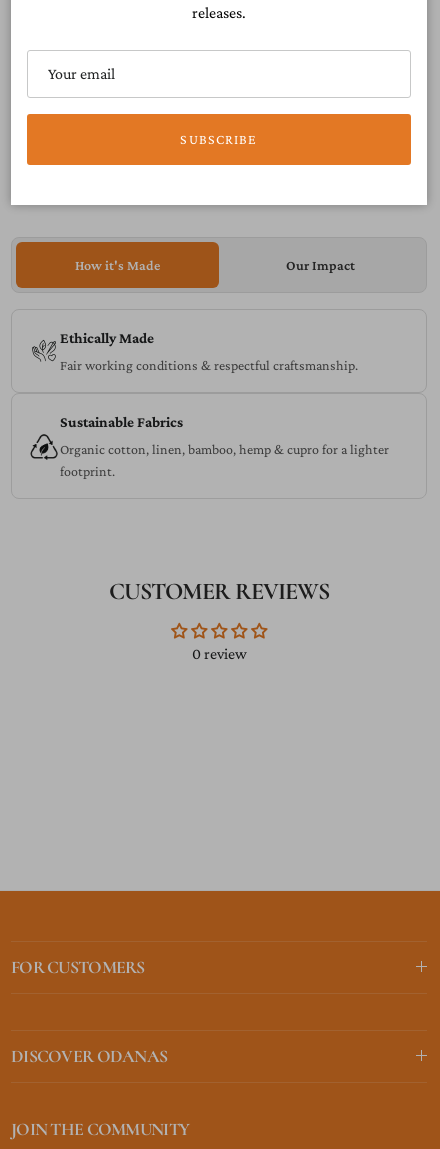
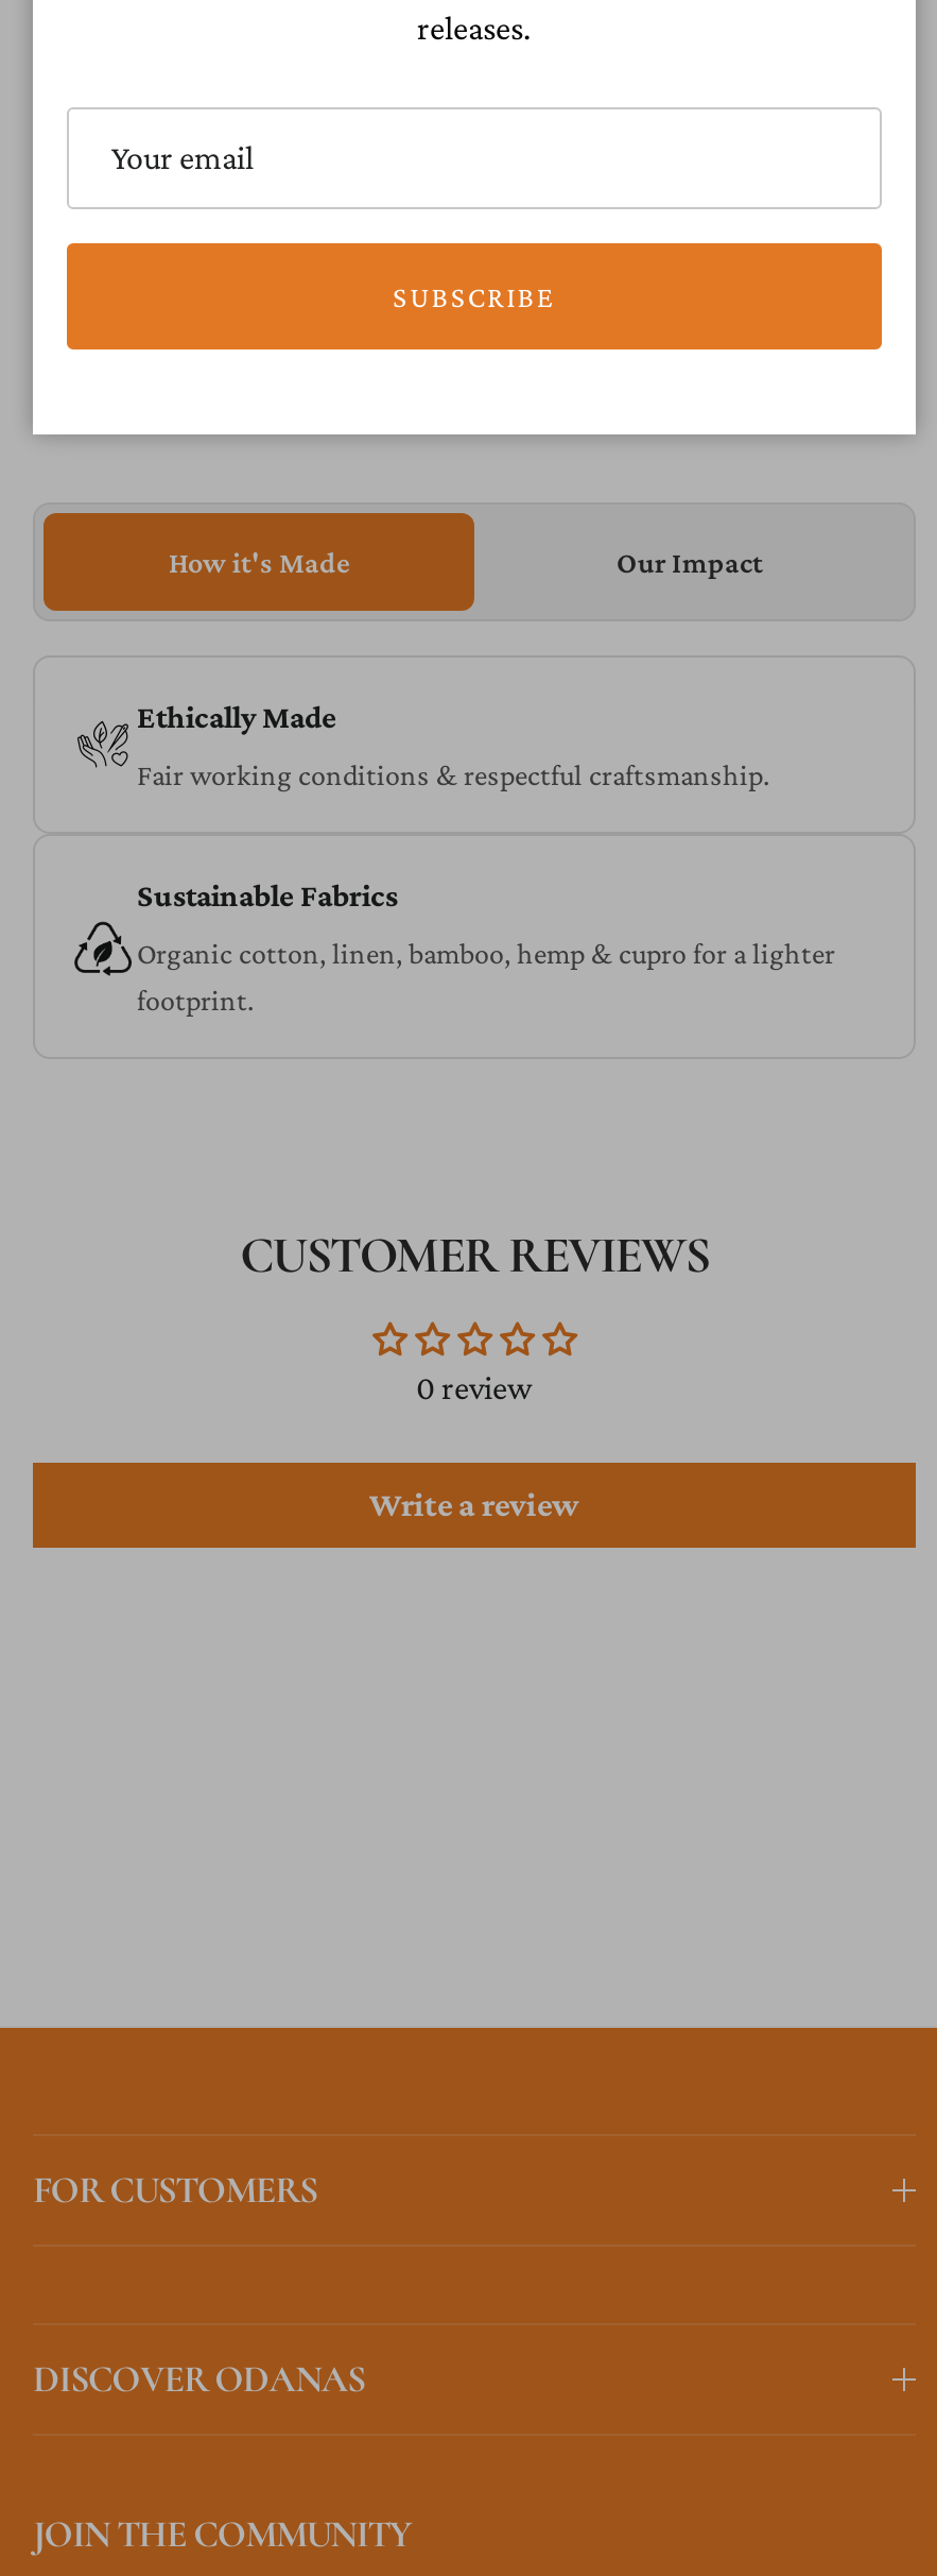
none -> [369,1487,579,1523] Write a review

